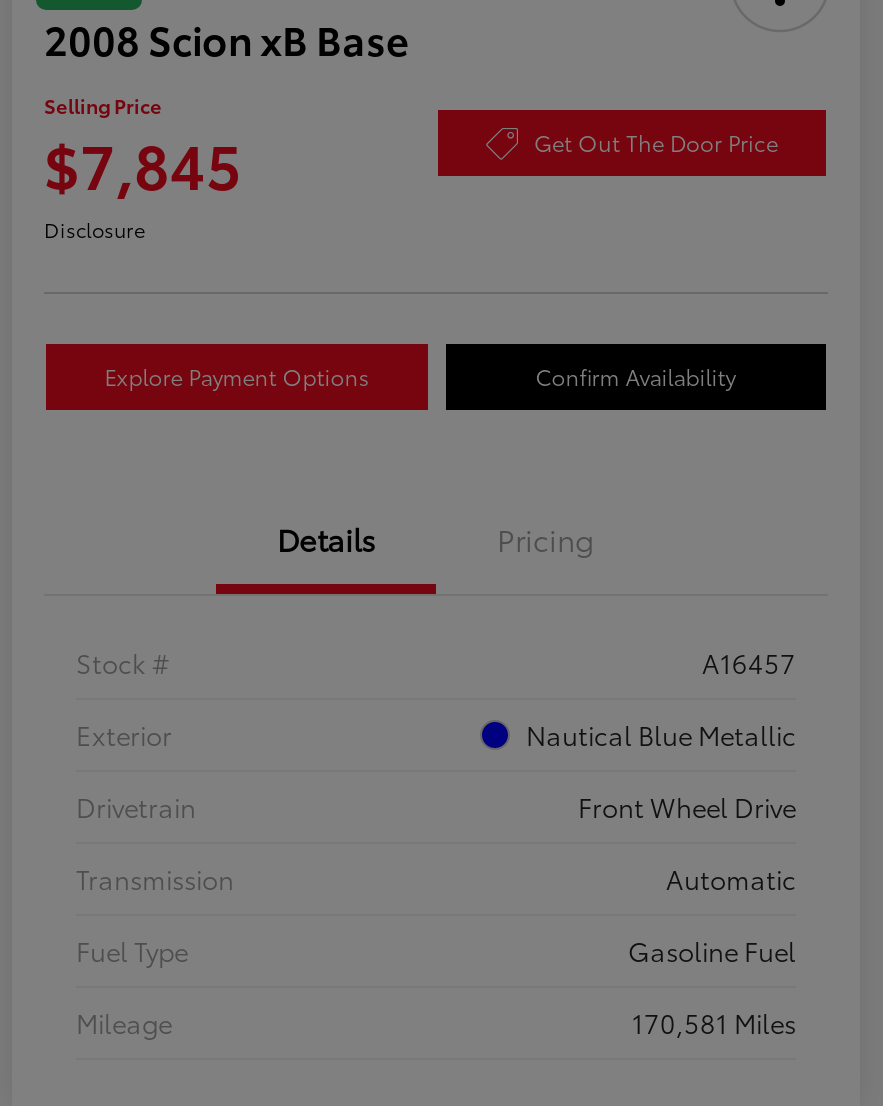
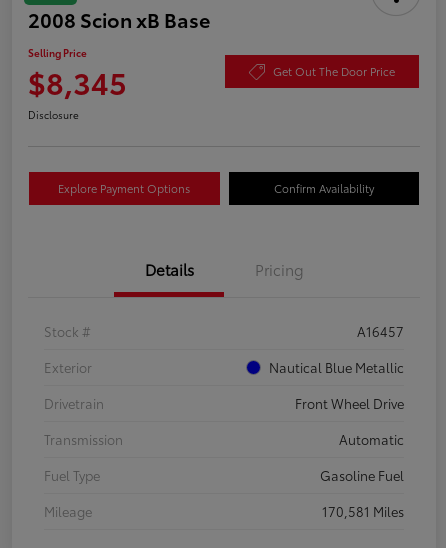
[44,120,242,206] $7,845 -> [28,60,127,103] $8,345

